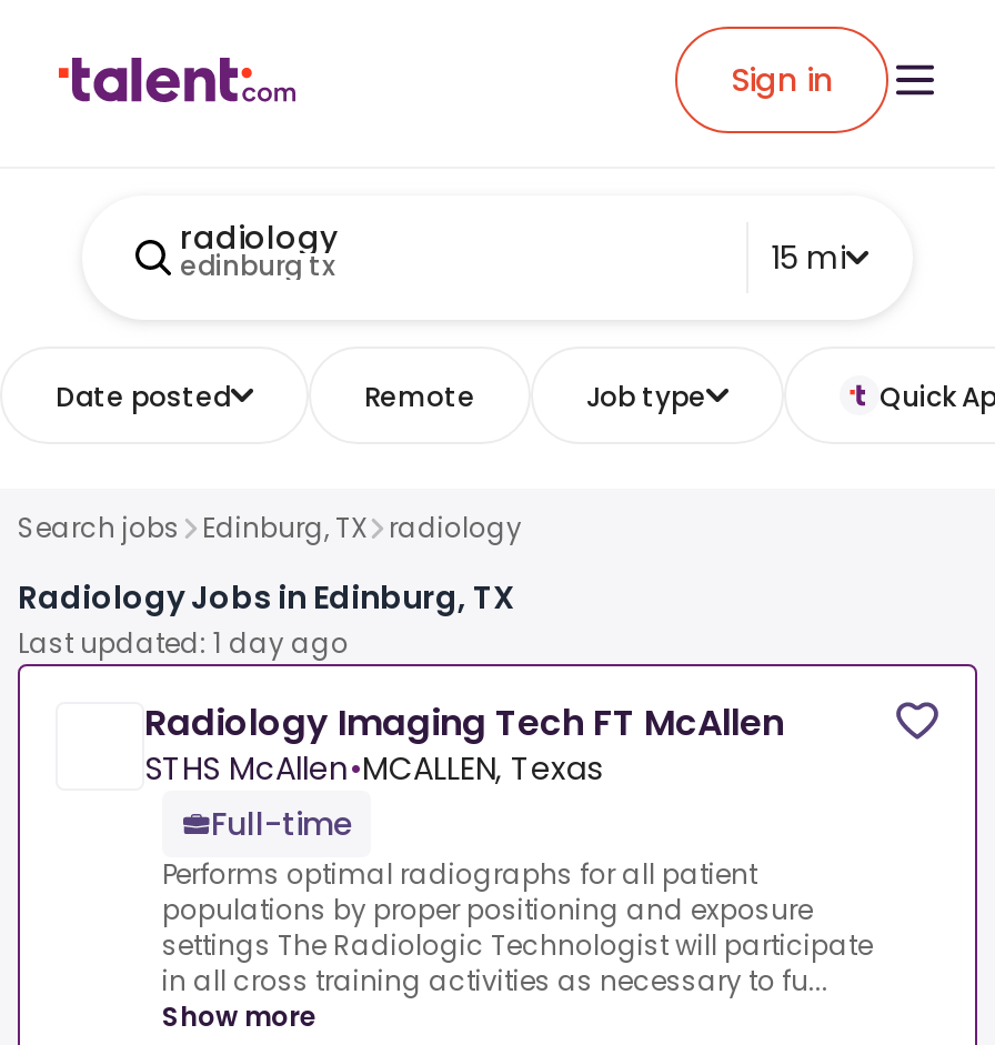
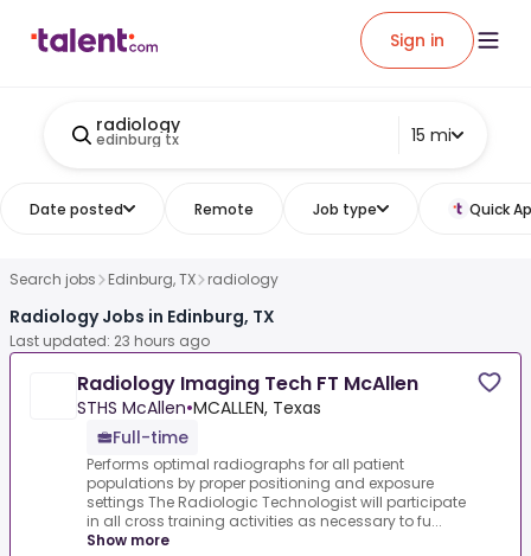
[18,625,349,662] Last updated: 1 day ago -> [9,331,210,351] Last updated: 23 hours ago

